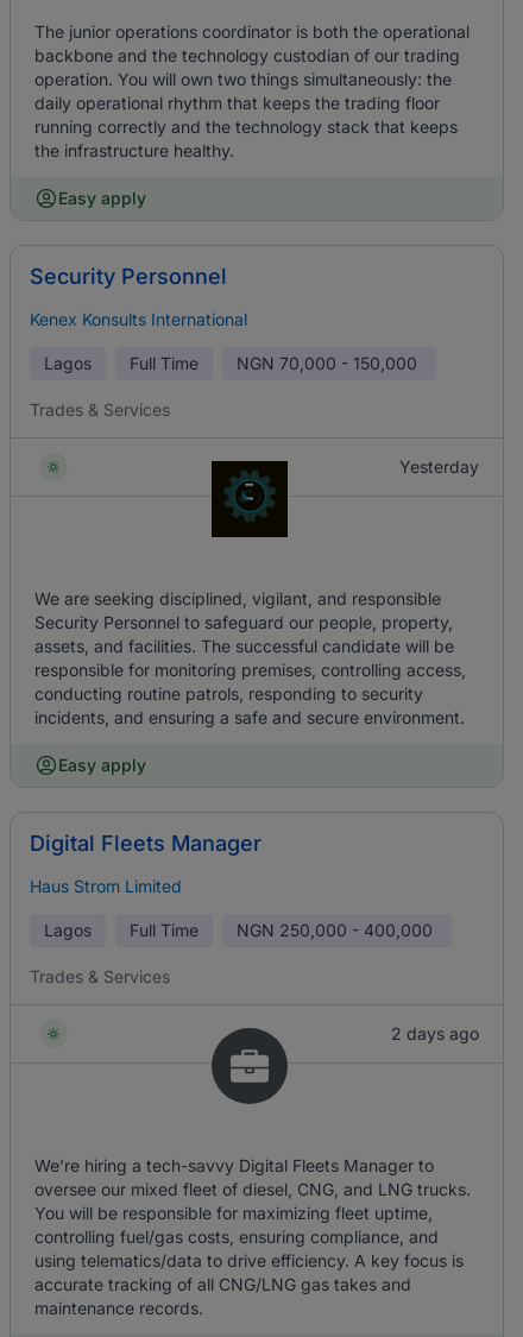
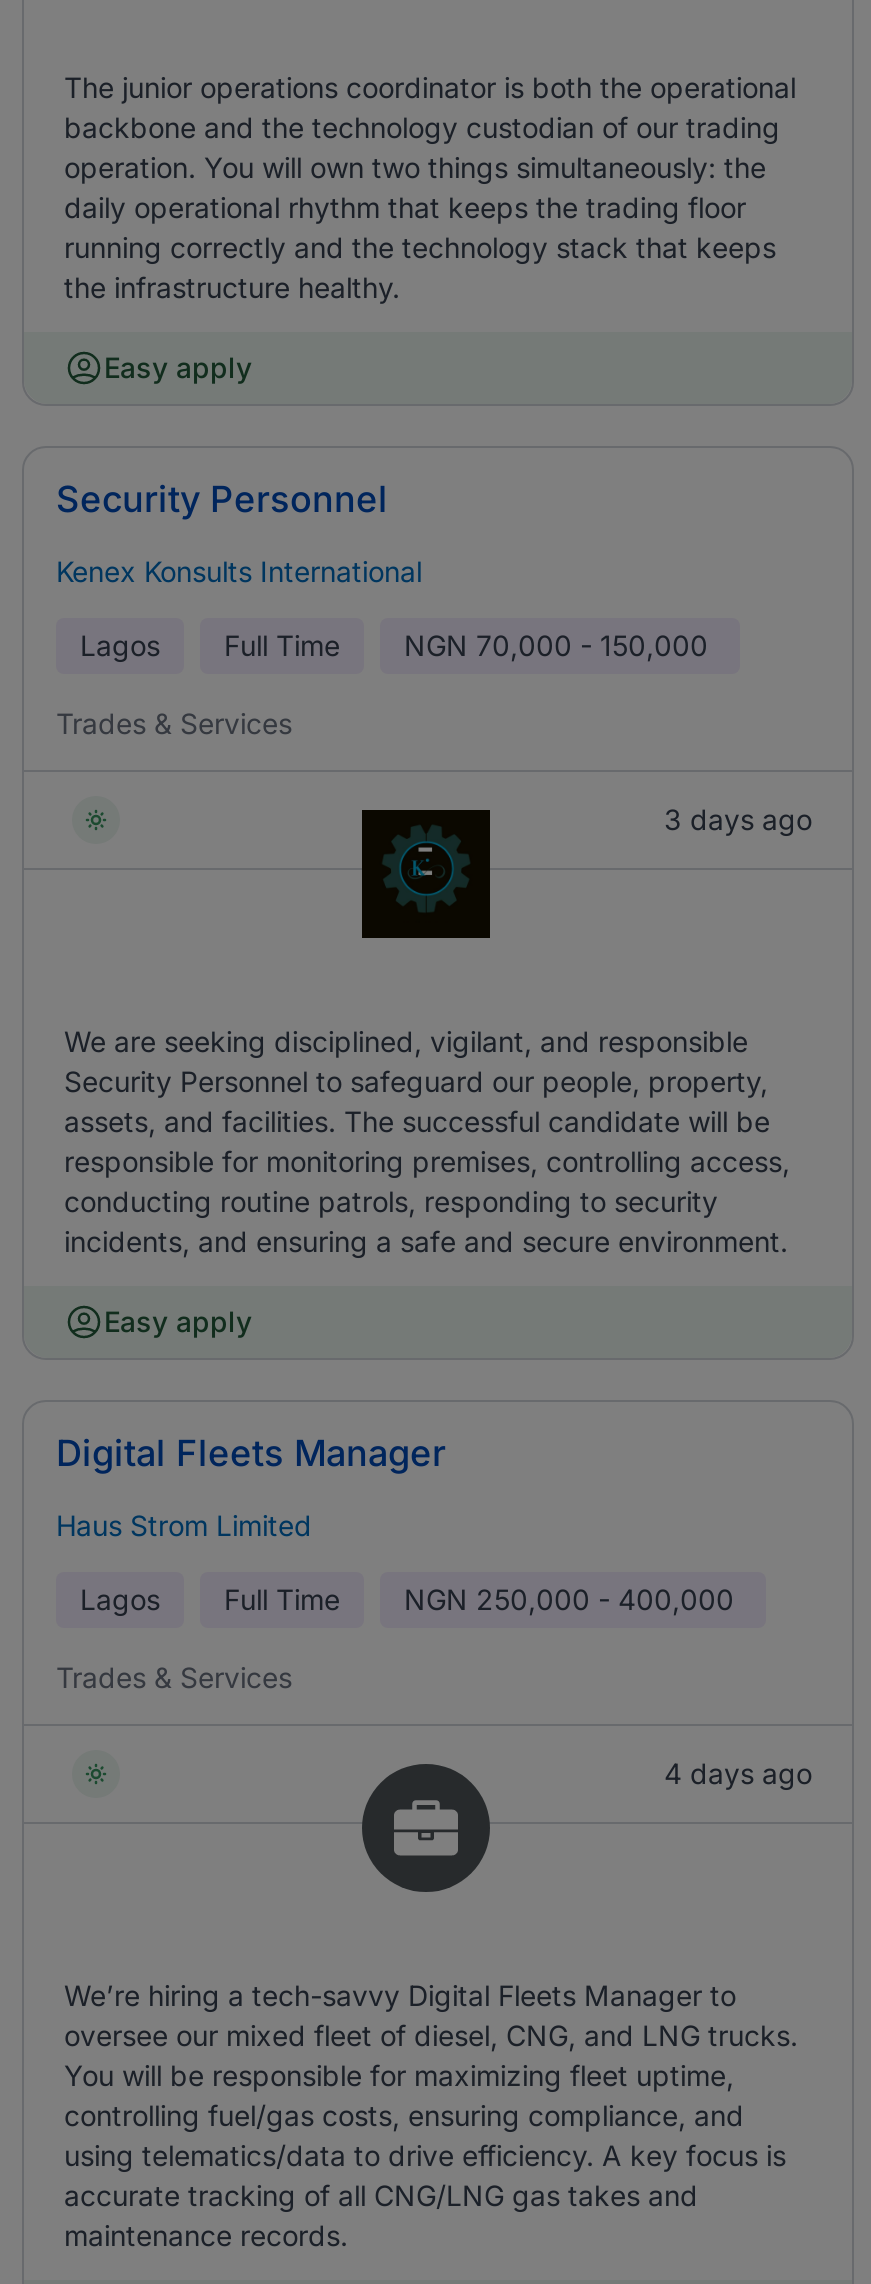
[399,456,479,477] Yesterday -> [664,802,812,836] 3 days ago
[391,1023,479,1043] 2 days ago -> [664,1756,812,1790] 4 days ago

